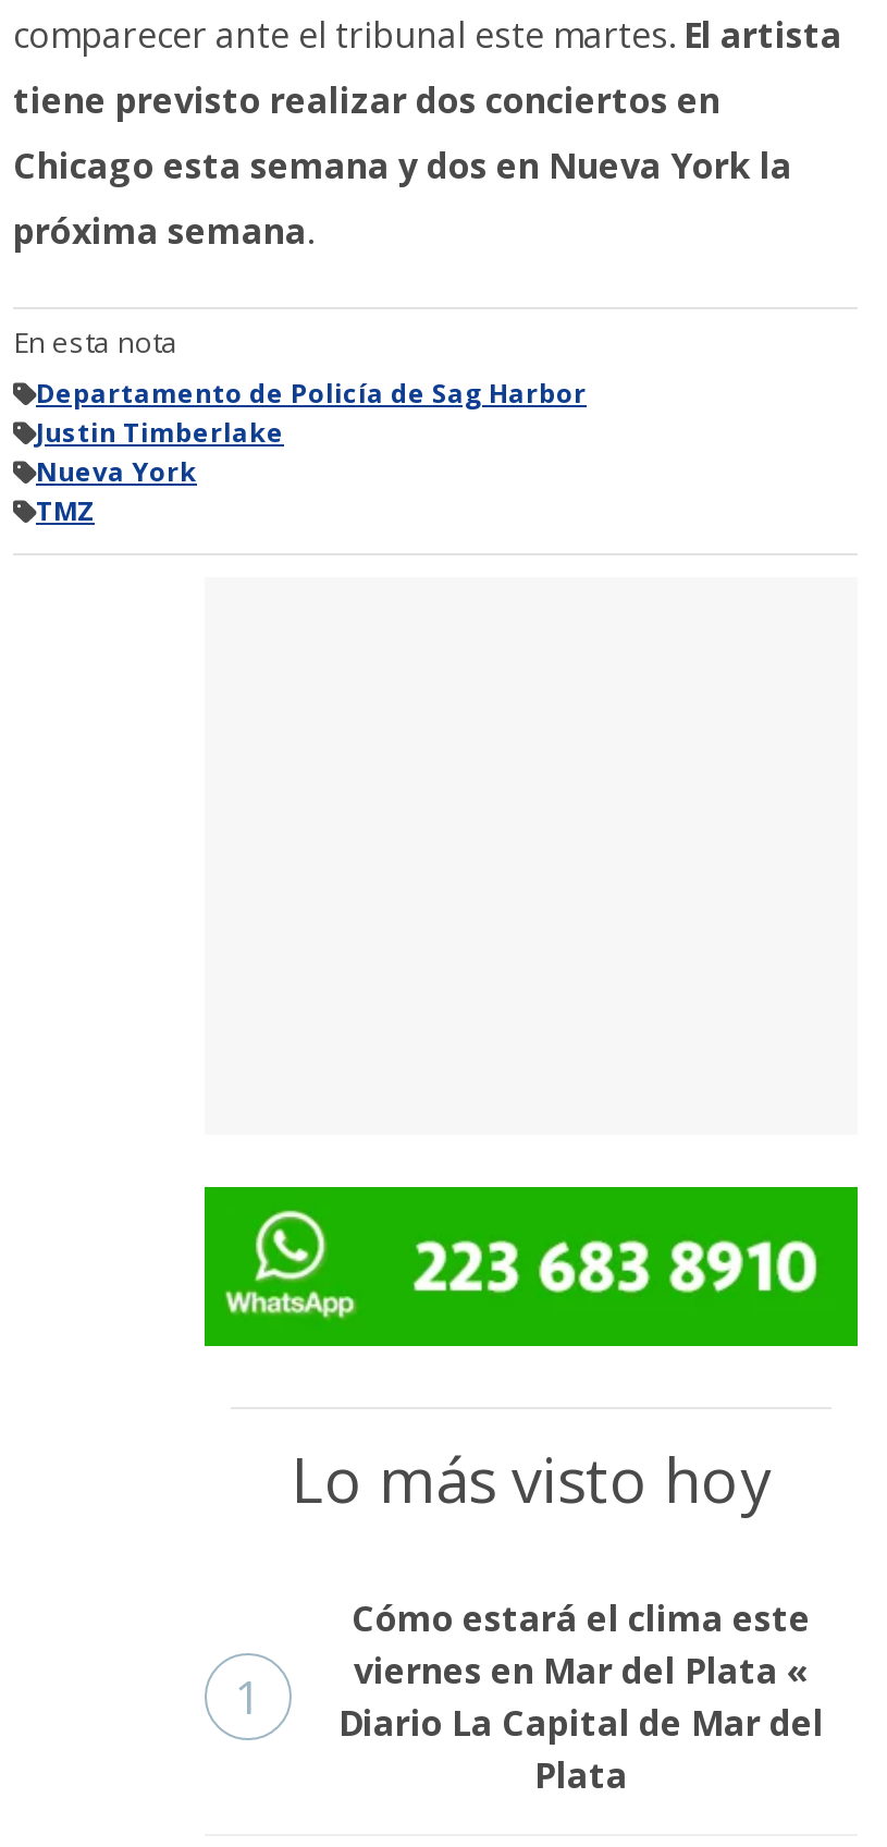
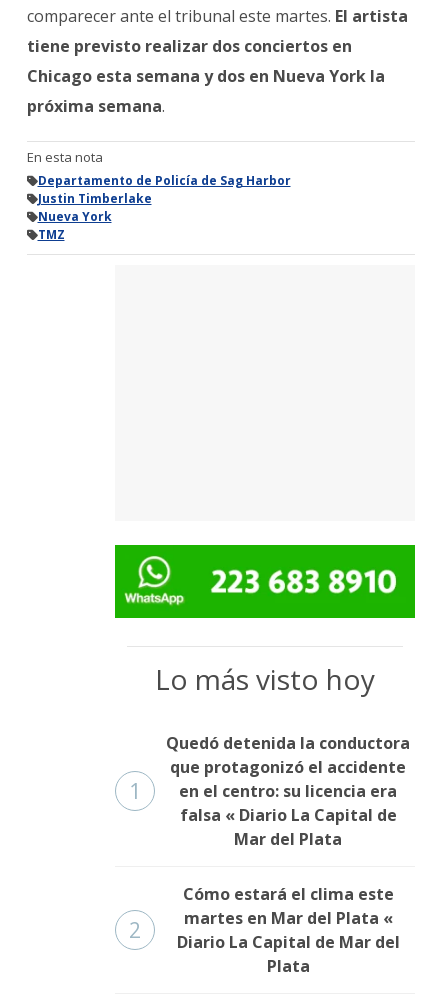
none -> [129,732,410,944] Quedó detenida la conductora | que protagonizó el accidente | en el centro: su licencia era | falsa « Diario La Capital de | Mar del Plata | 2
[354,1647,809,1695] viernes en Mar del Plata « -> [183,907,392,929] martes en Mar del Plata «

